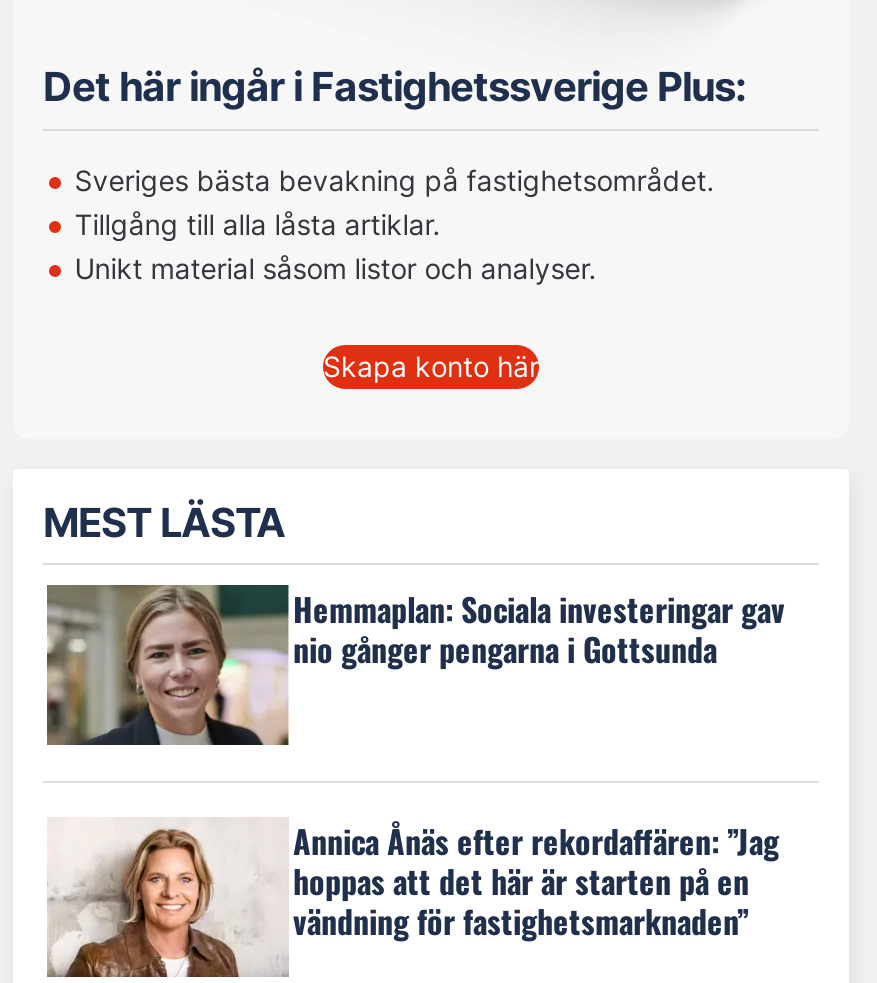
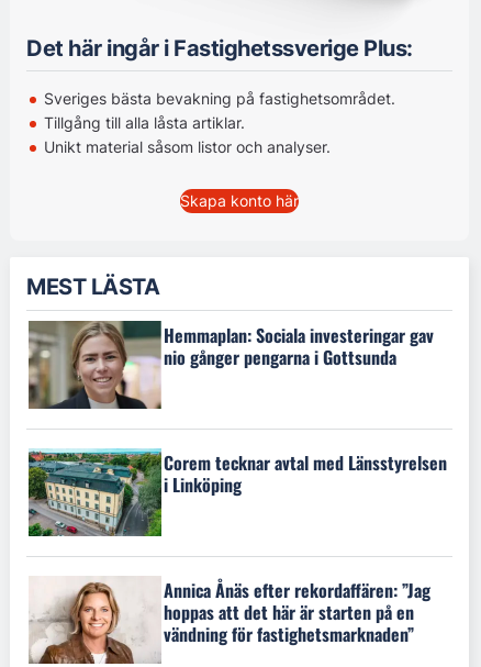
none -> [27,448,447,537] [image] | Corem tecknar avtal med Länsstyrelsen | i Linköping

